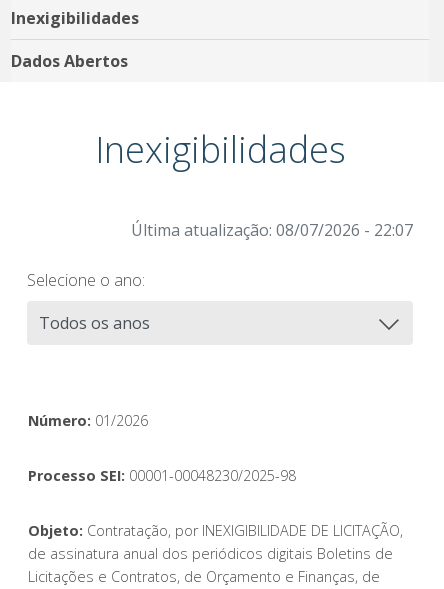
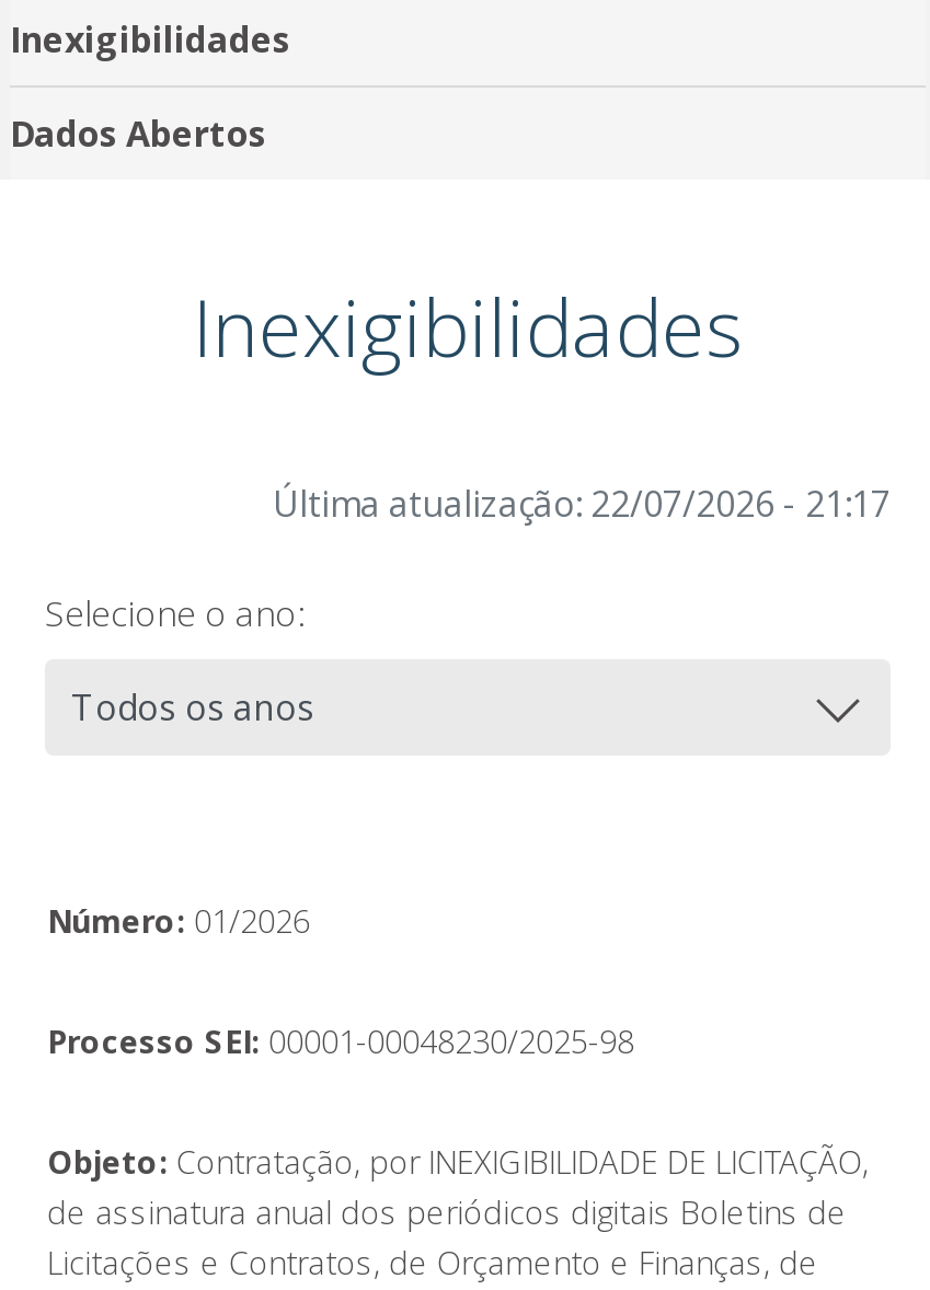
[131,219,413,241] Última atualização: 08/07/2026 - 22:07 -> [273,480,891,528] Última atualização: 22/07/2026 - 21:17

